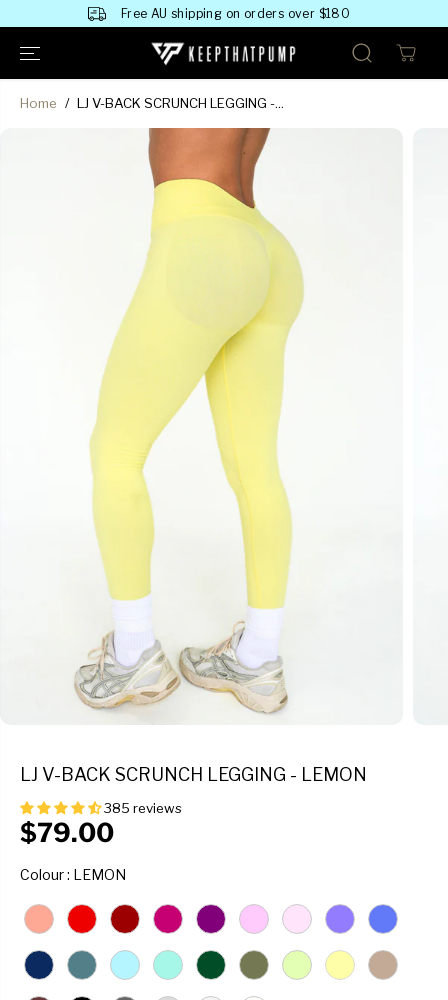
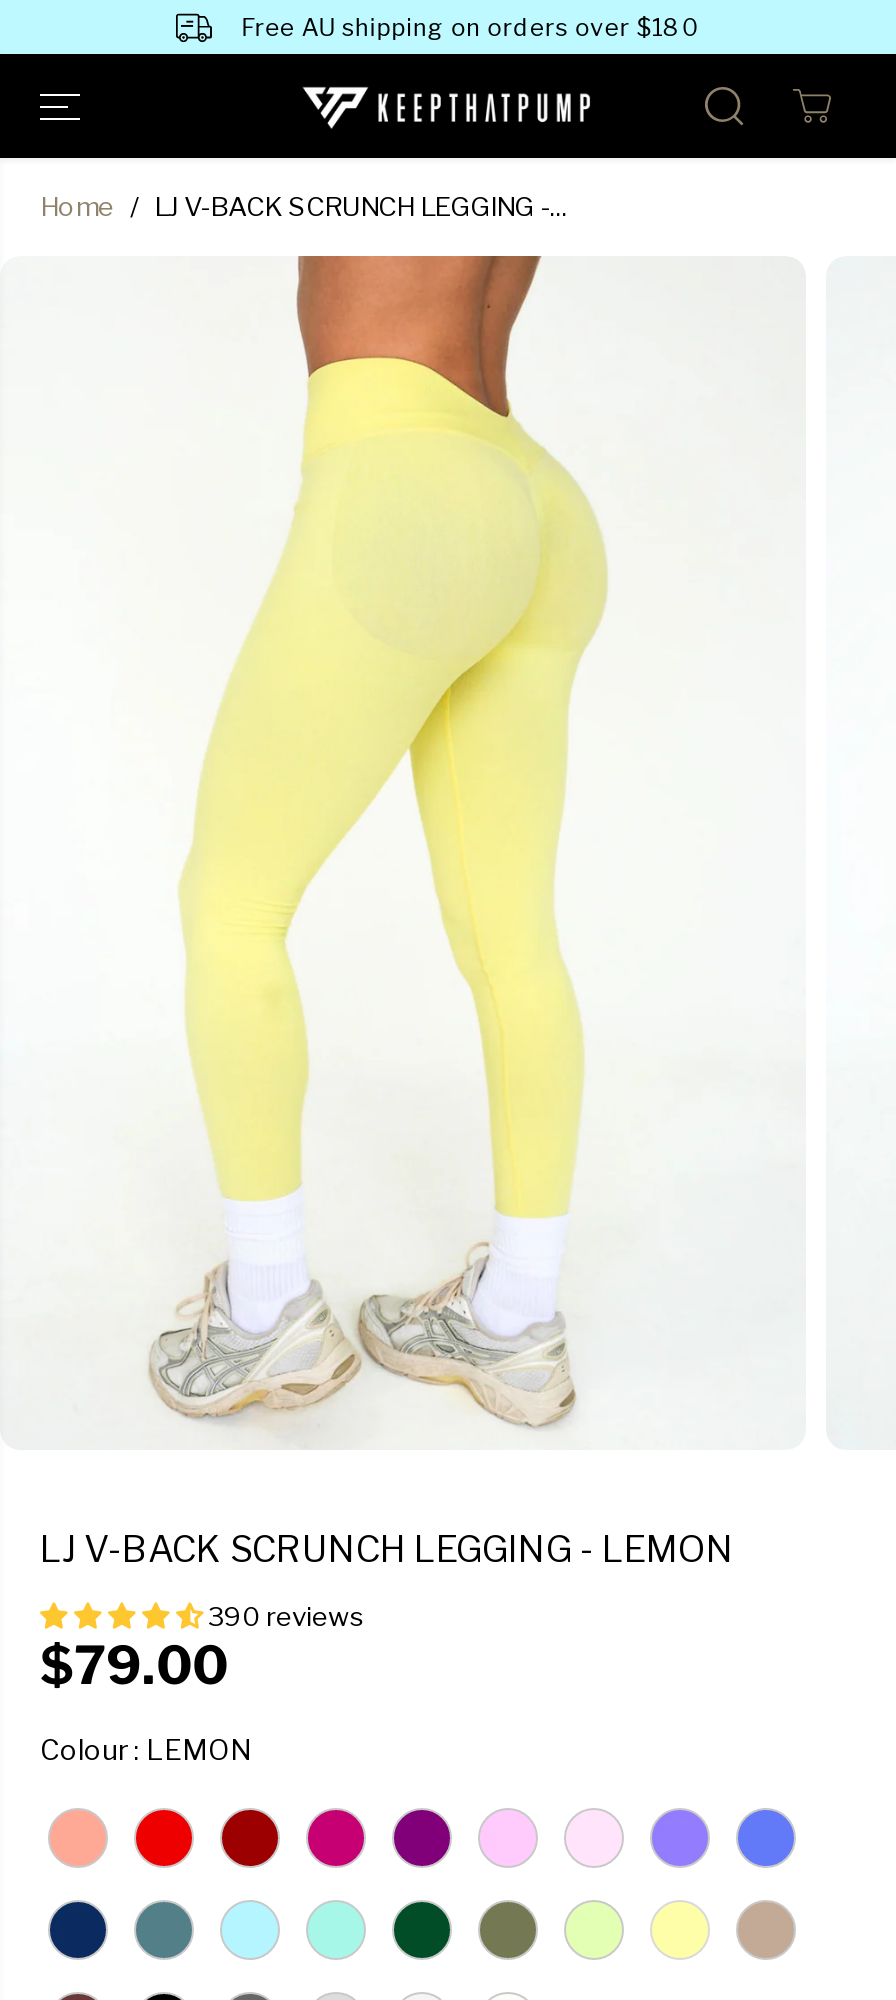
[104,800,182,816] 385 reviews -> [208,1601,364,1633] 390 reviews

